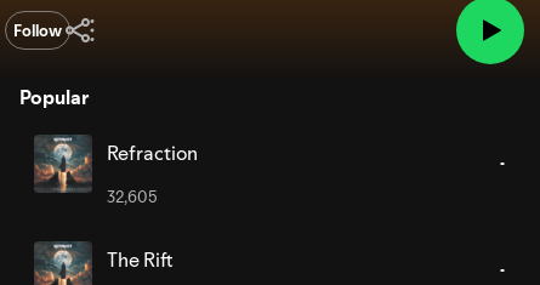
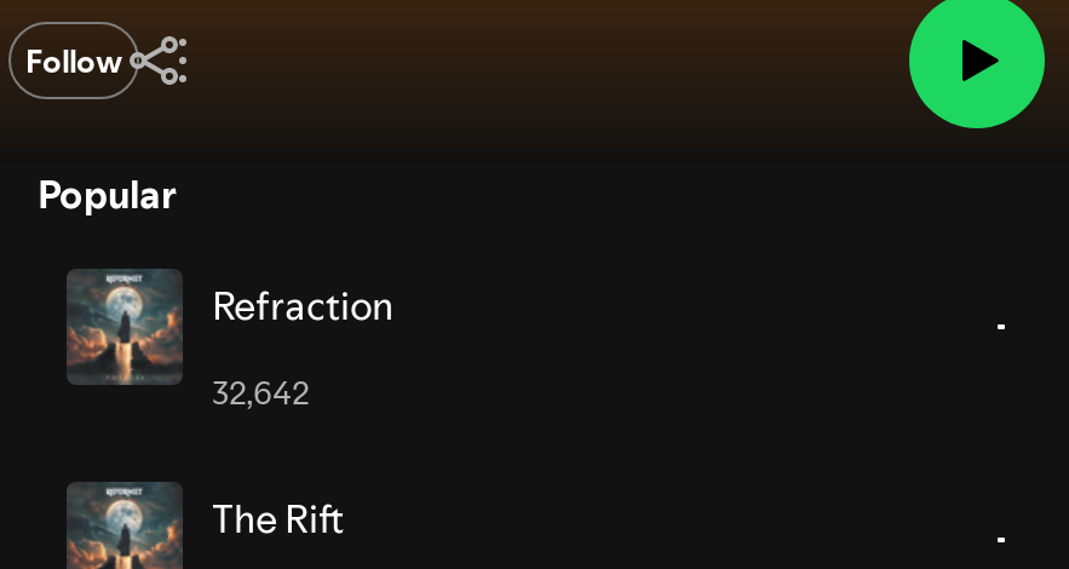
[107,186,158,208] 32,605 -> [212,371,309,415] 32,642

